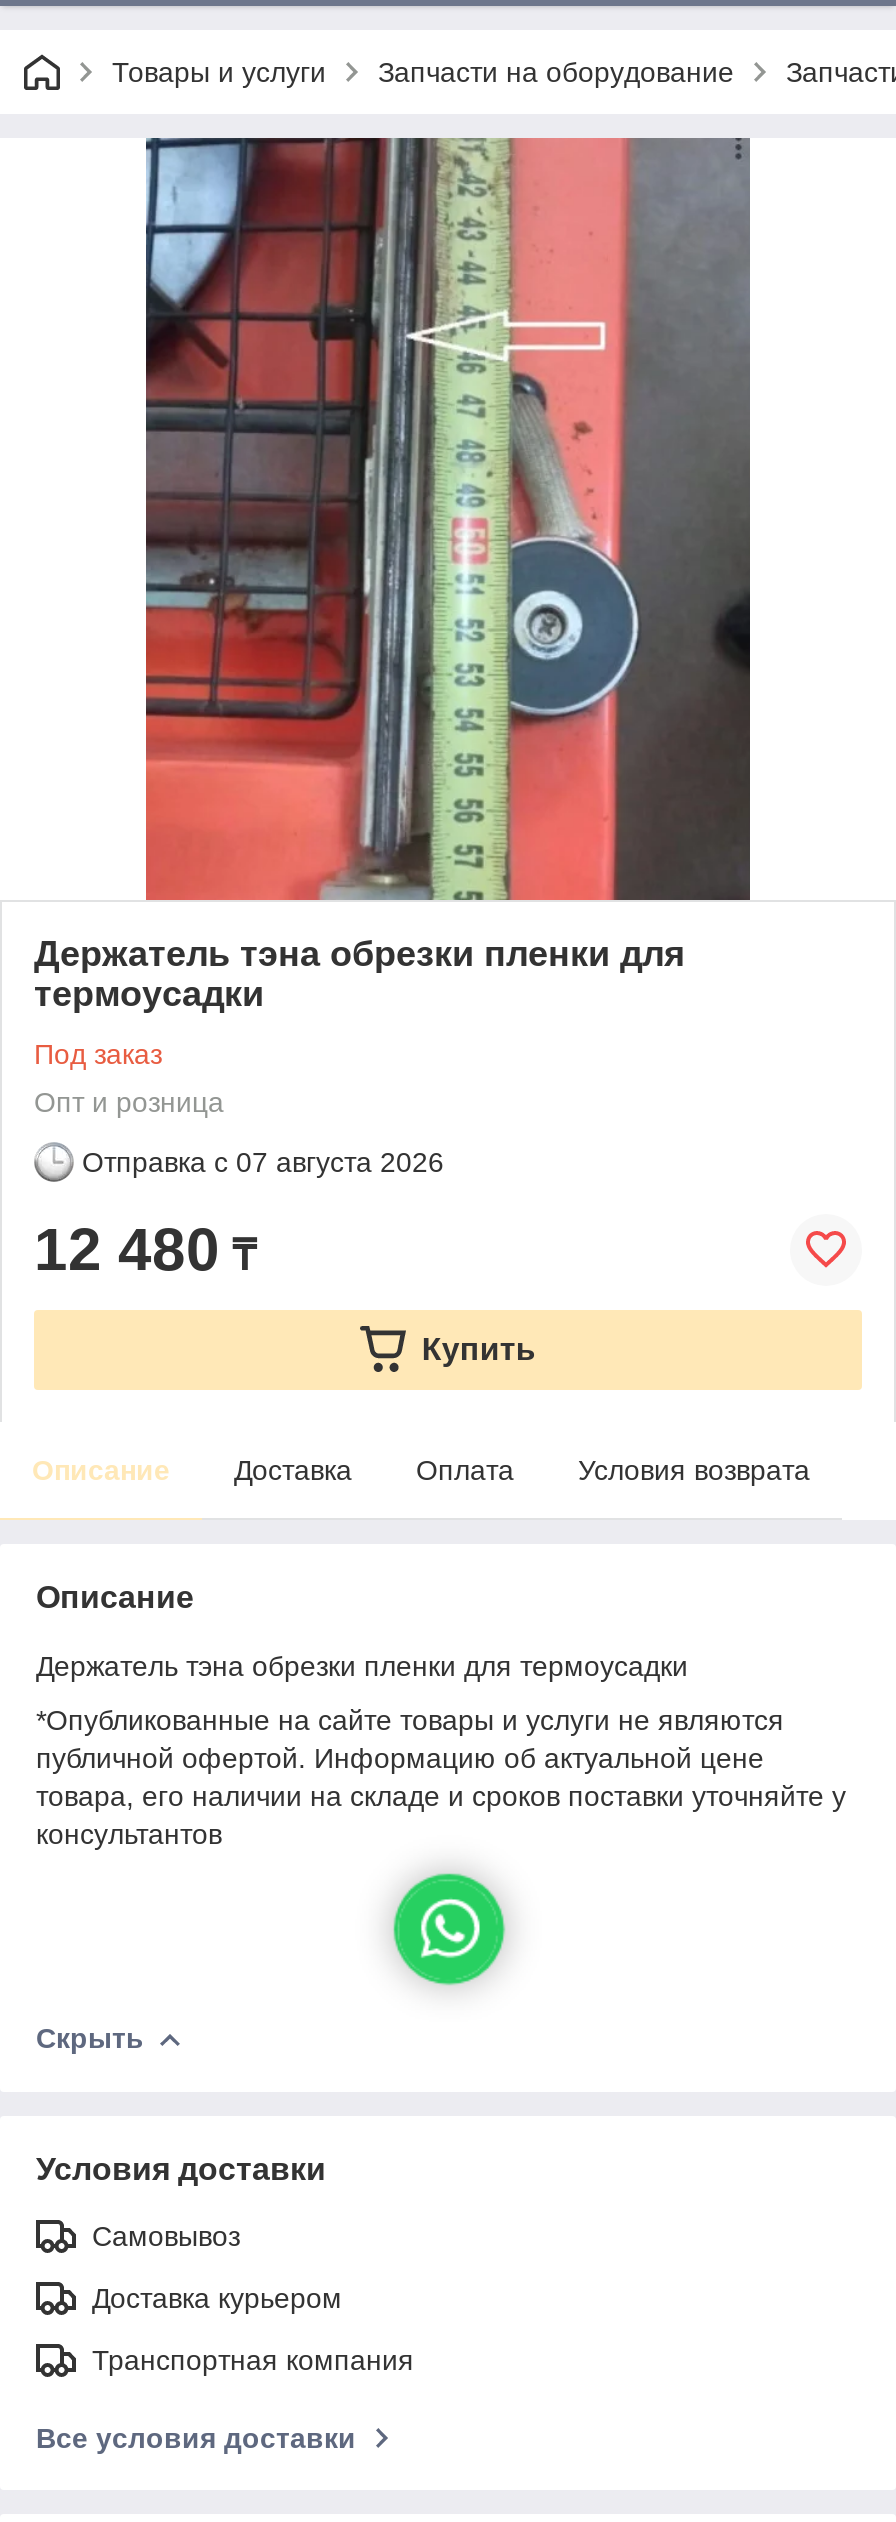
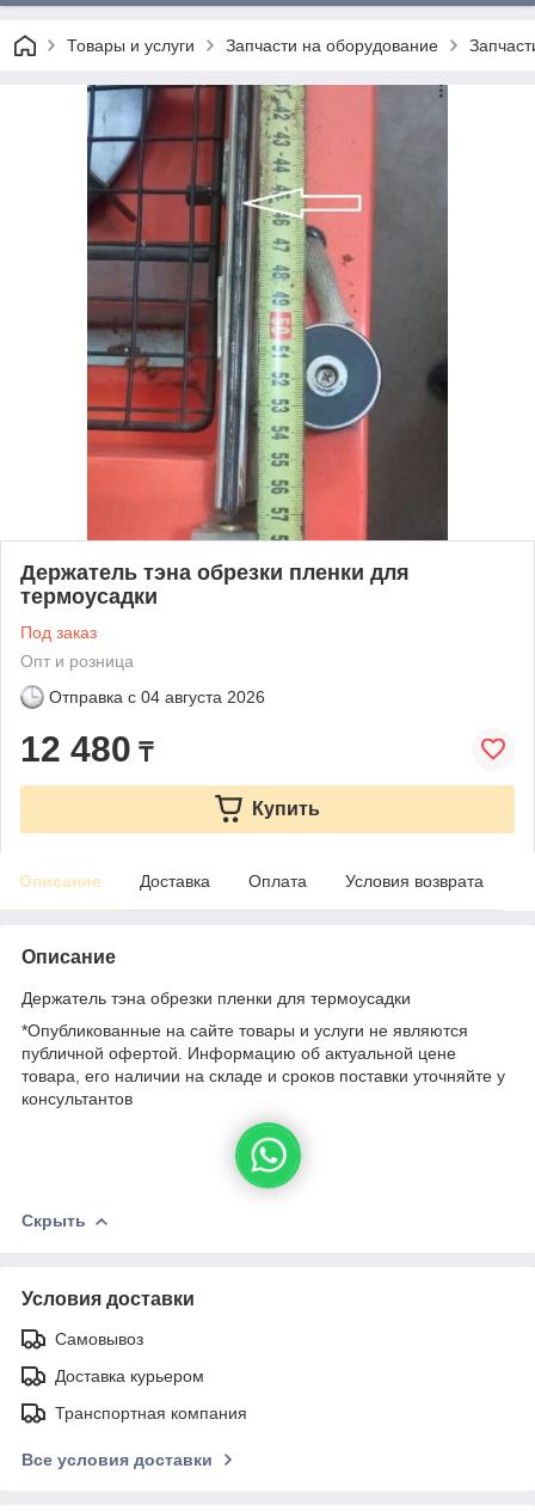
[82,1146,444,1178] Отправка с 07 августа 2026 -> [49,687,265,706] Отправка с 04 августа 2026

